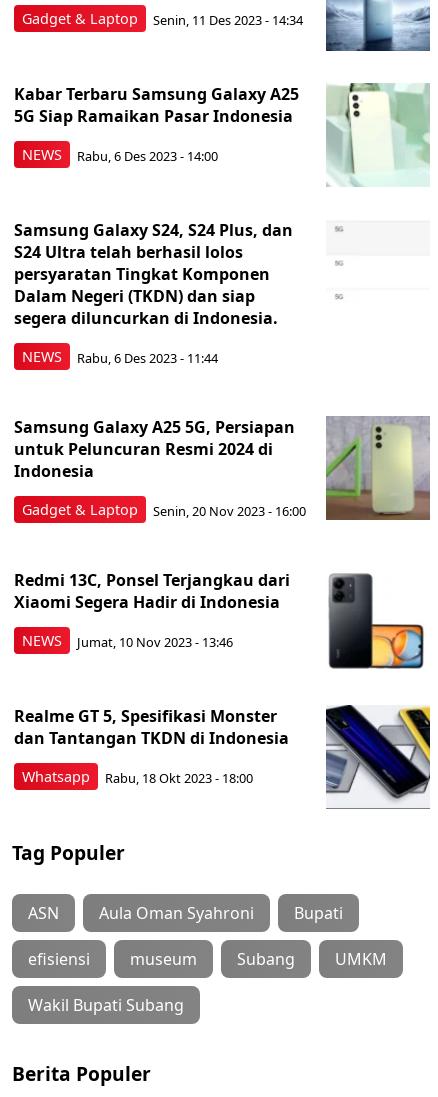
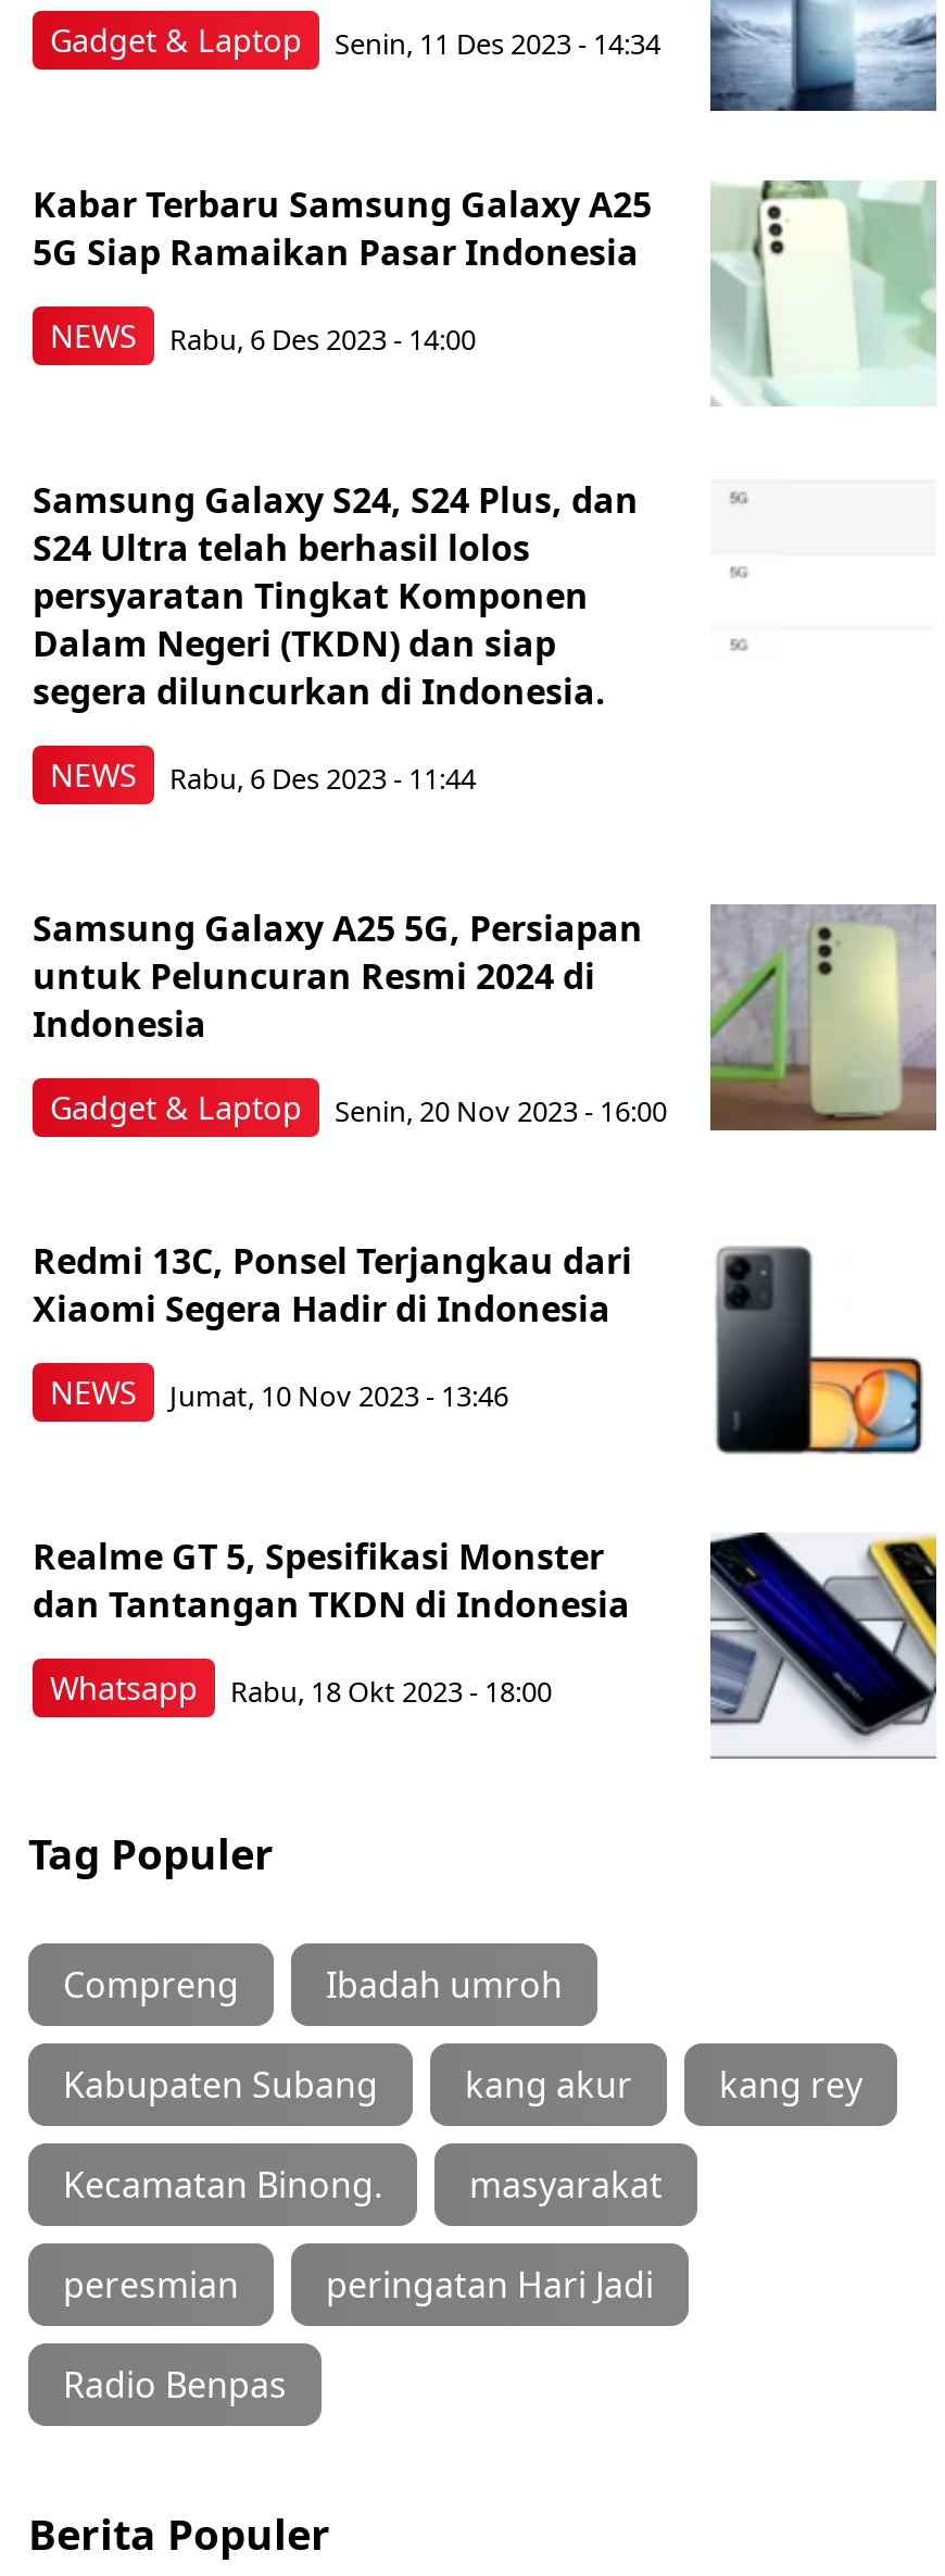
[28,902,387,1016] ASN | Aula Oman Syahroni | Bupati | efisiensi | museum | Subang | UMKM | Wakil Bupati Subang -> [63,1961,862,2409] Compreng | Ibadah umroh | Kabupaten Subang | kang akur | kang rey | Kecamatan Binong. | masyarakat | peresmian | peringatan Hari Jadi | Radio Benpas

